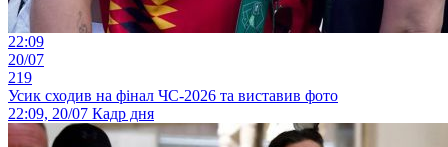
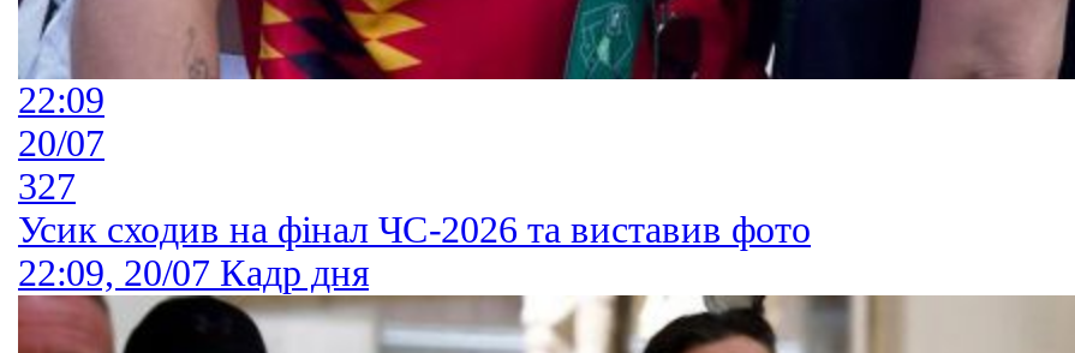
[8,69,32,86] 219 -> [18,166,76,207] 327

